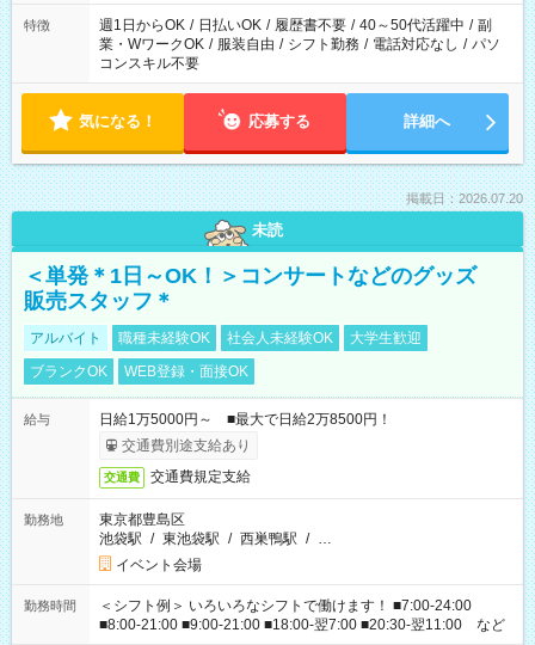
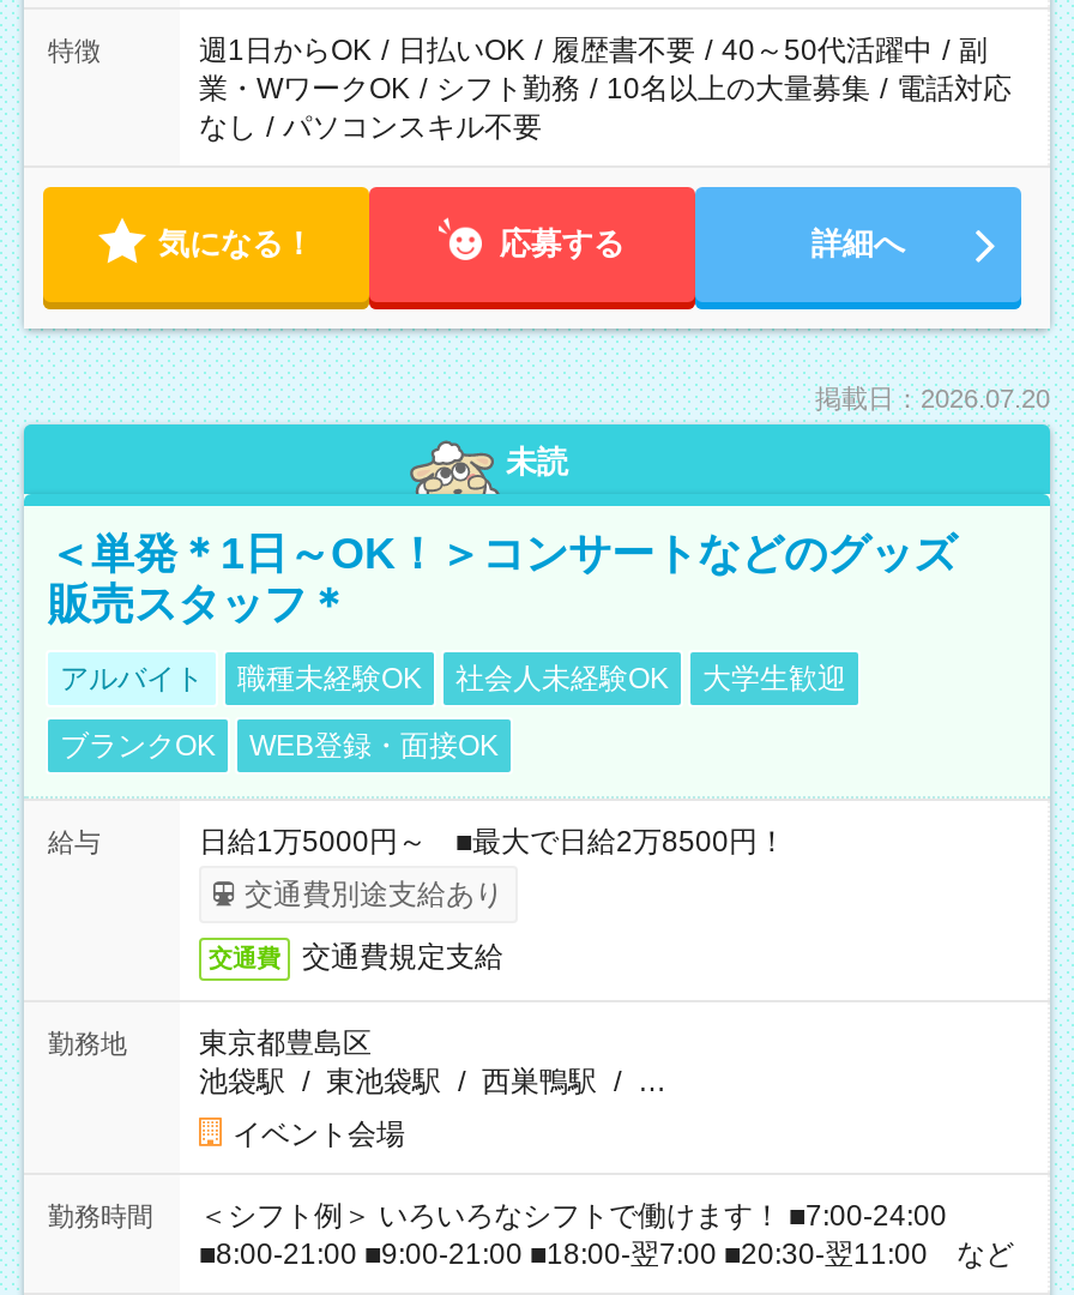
[99,36,500,72] 業・WワークOK / 服装自由 / シフト勤務 / 電話対応なし / パソ | コンスキル不要 -> [199,72,1012,144] 業・WワークOK / シフト勤務 / 10名以上の大量募集 / 電話対応 | なし / パソコンスキル不要

